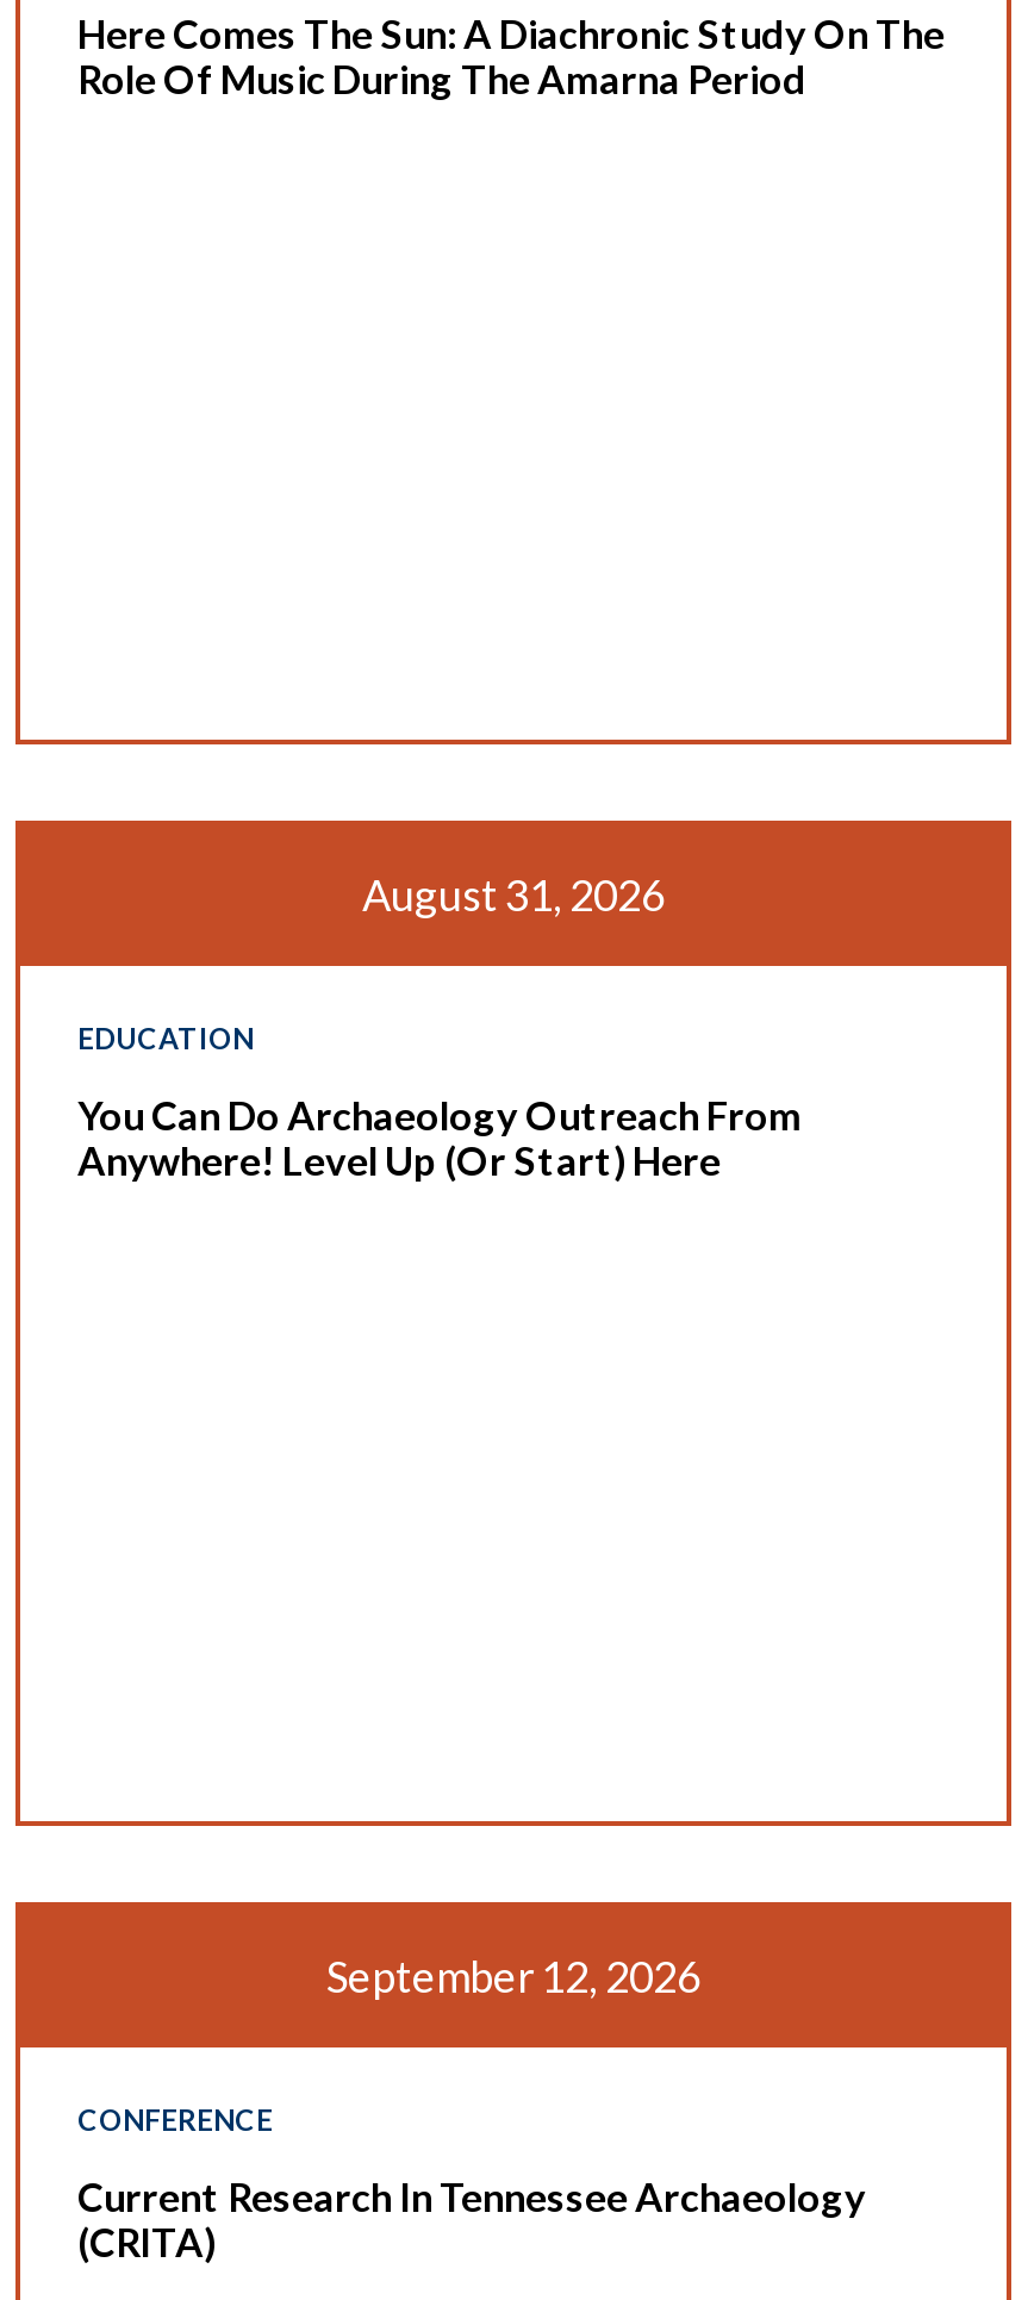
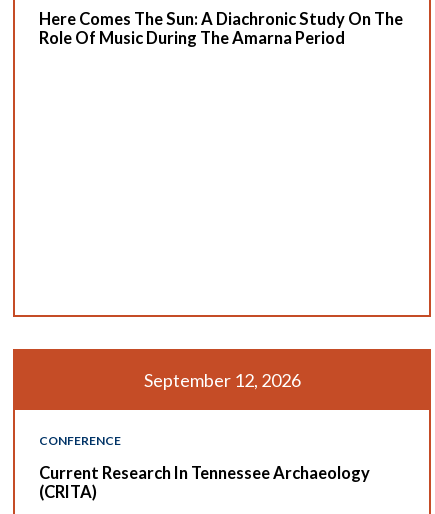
[77,868,802,1185] August 31, 2026 | EDUCATION | You Can Do Archaeology Outreach From | Anywhere! Level Up (or Start) Here -> none

